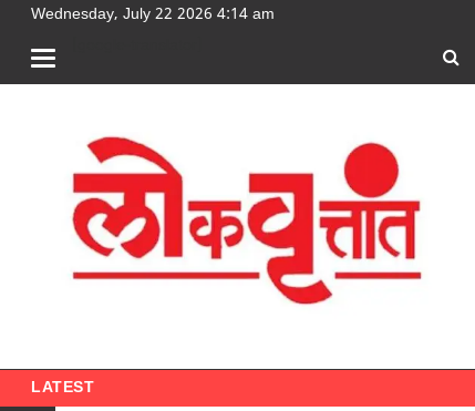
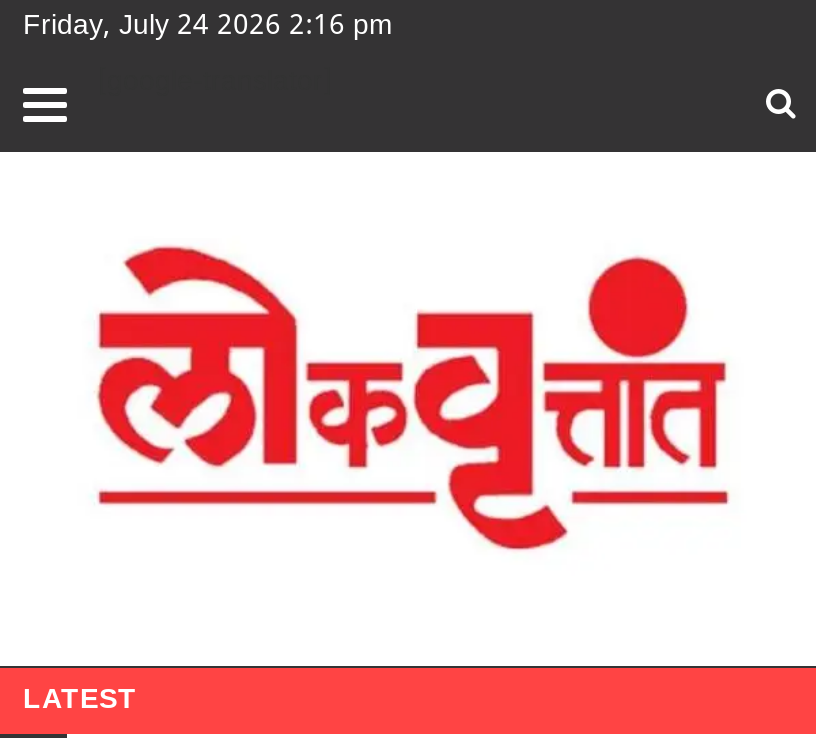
[31,4,275,25] Wednesday, July 22 2026 4:14 am -> [23,8,393,46] Friday, July 24 2026 2:16 pm

